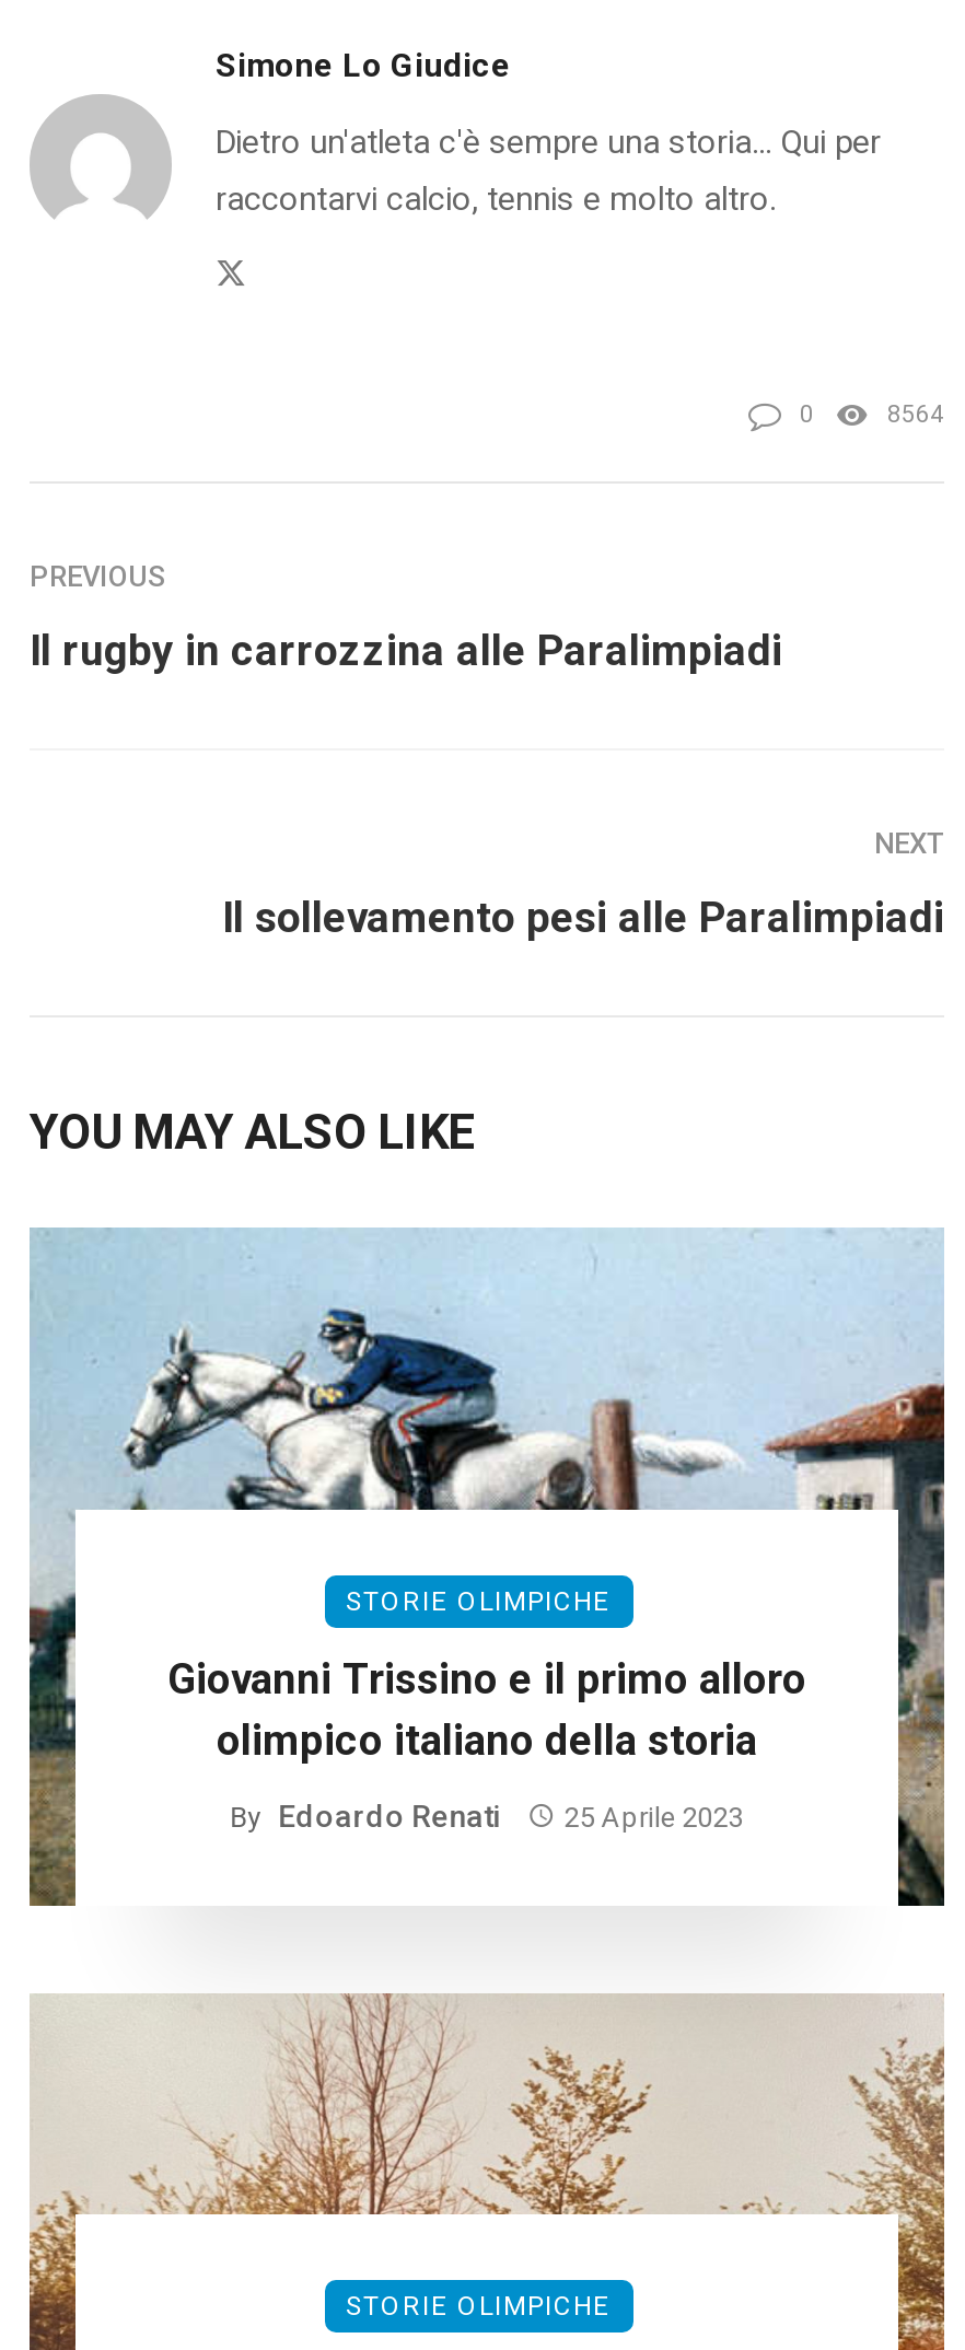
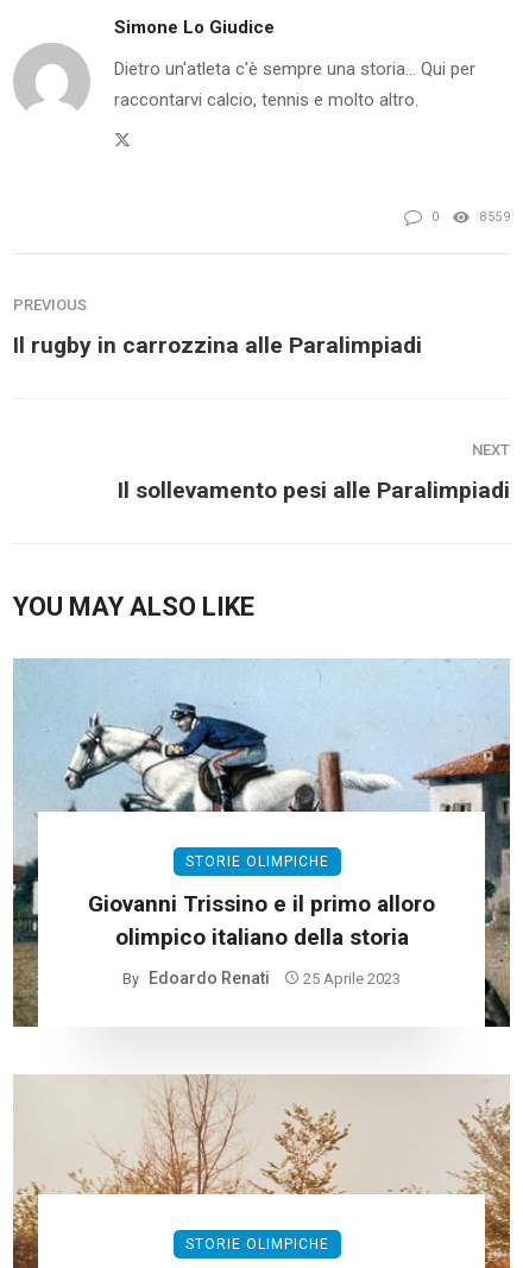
[887,400,944,428] 8564 -> [479,209,510,224] 8559

